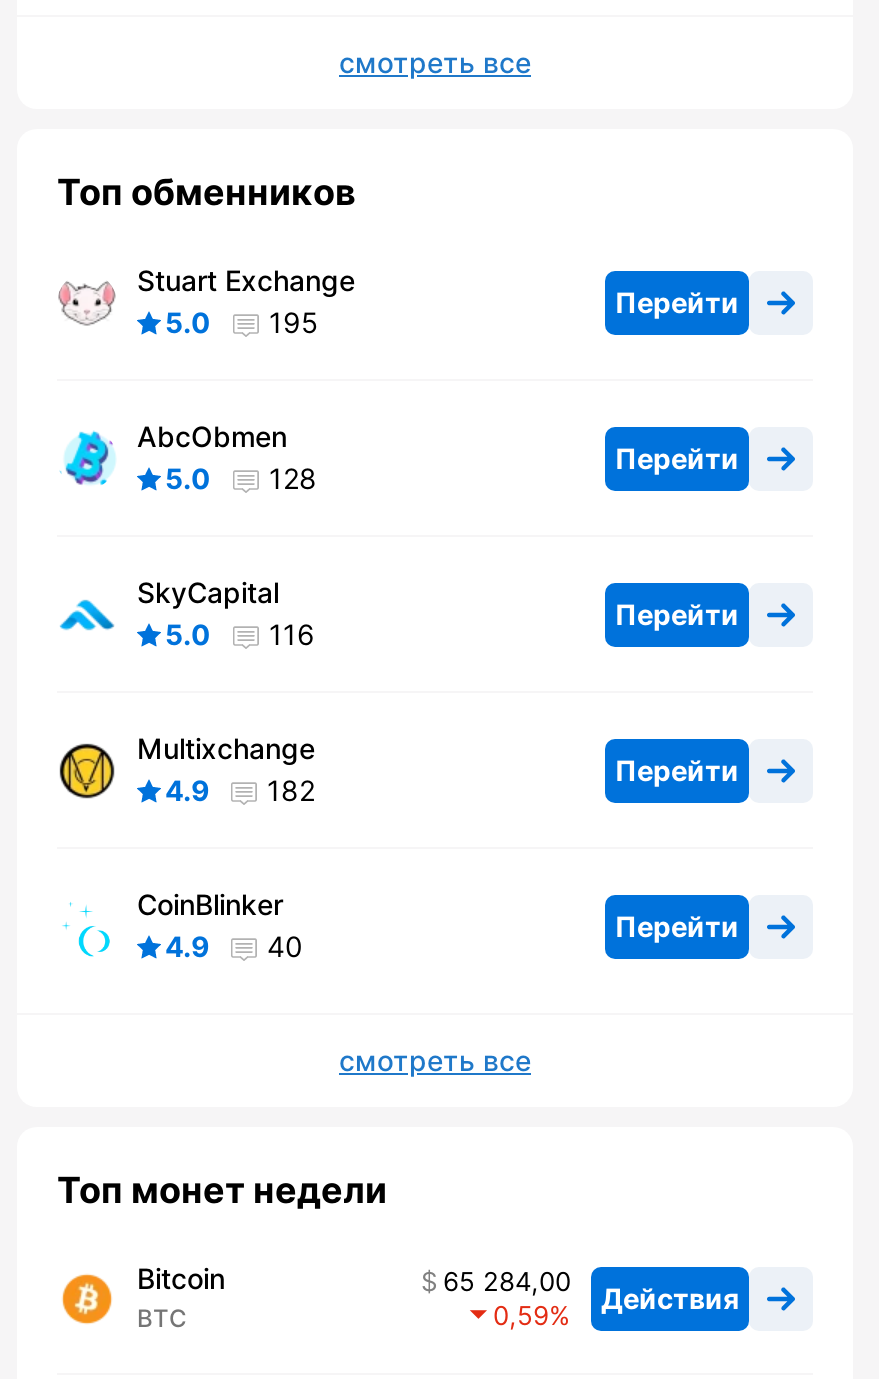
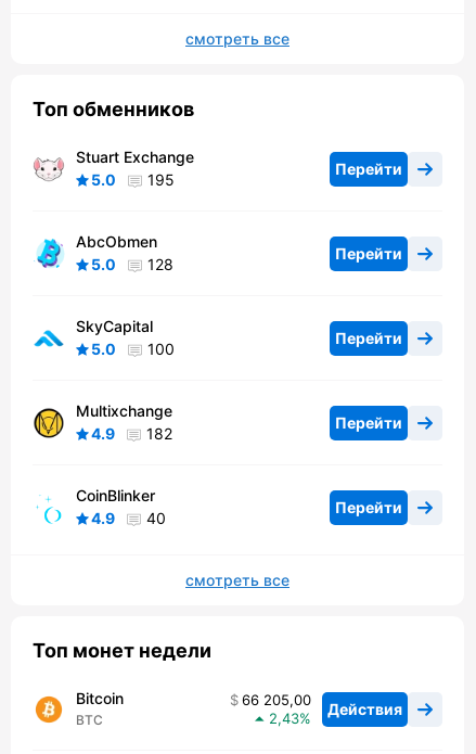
[165,618,315,652] 5.0 116 -> [91,340,175,358] 5.0 100
[443,1266,739,1315] 65 284,00 Действия -> [242,692,402,718] 66 205,00 Действия
[493,1300,549,1332] 0,59 -> [269,710,299,727] 2,43

